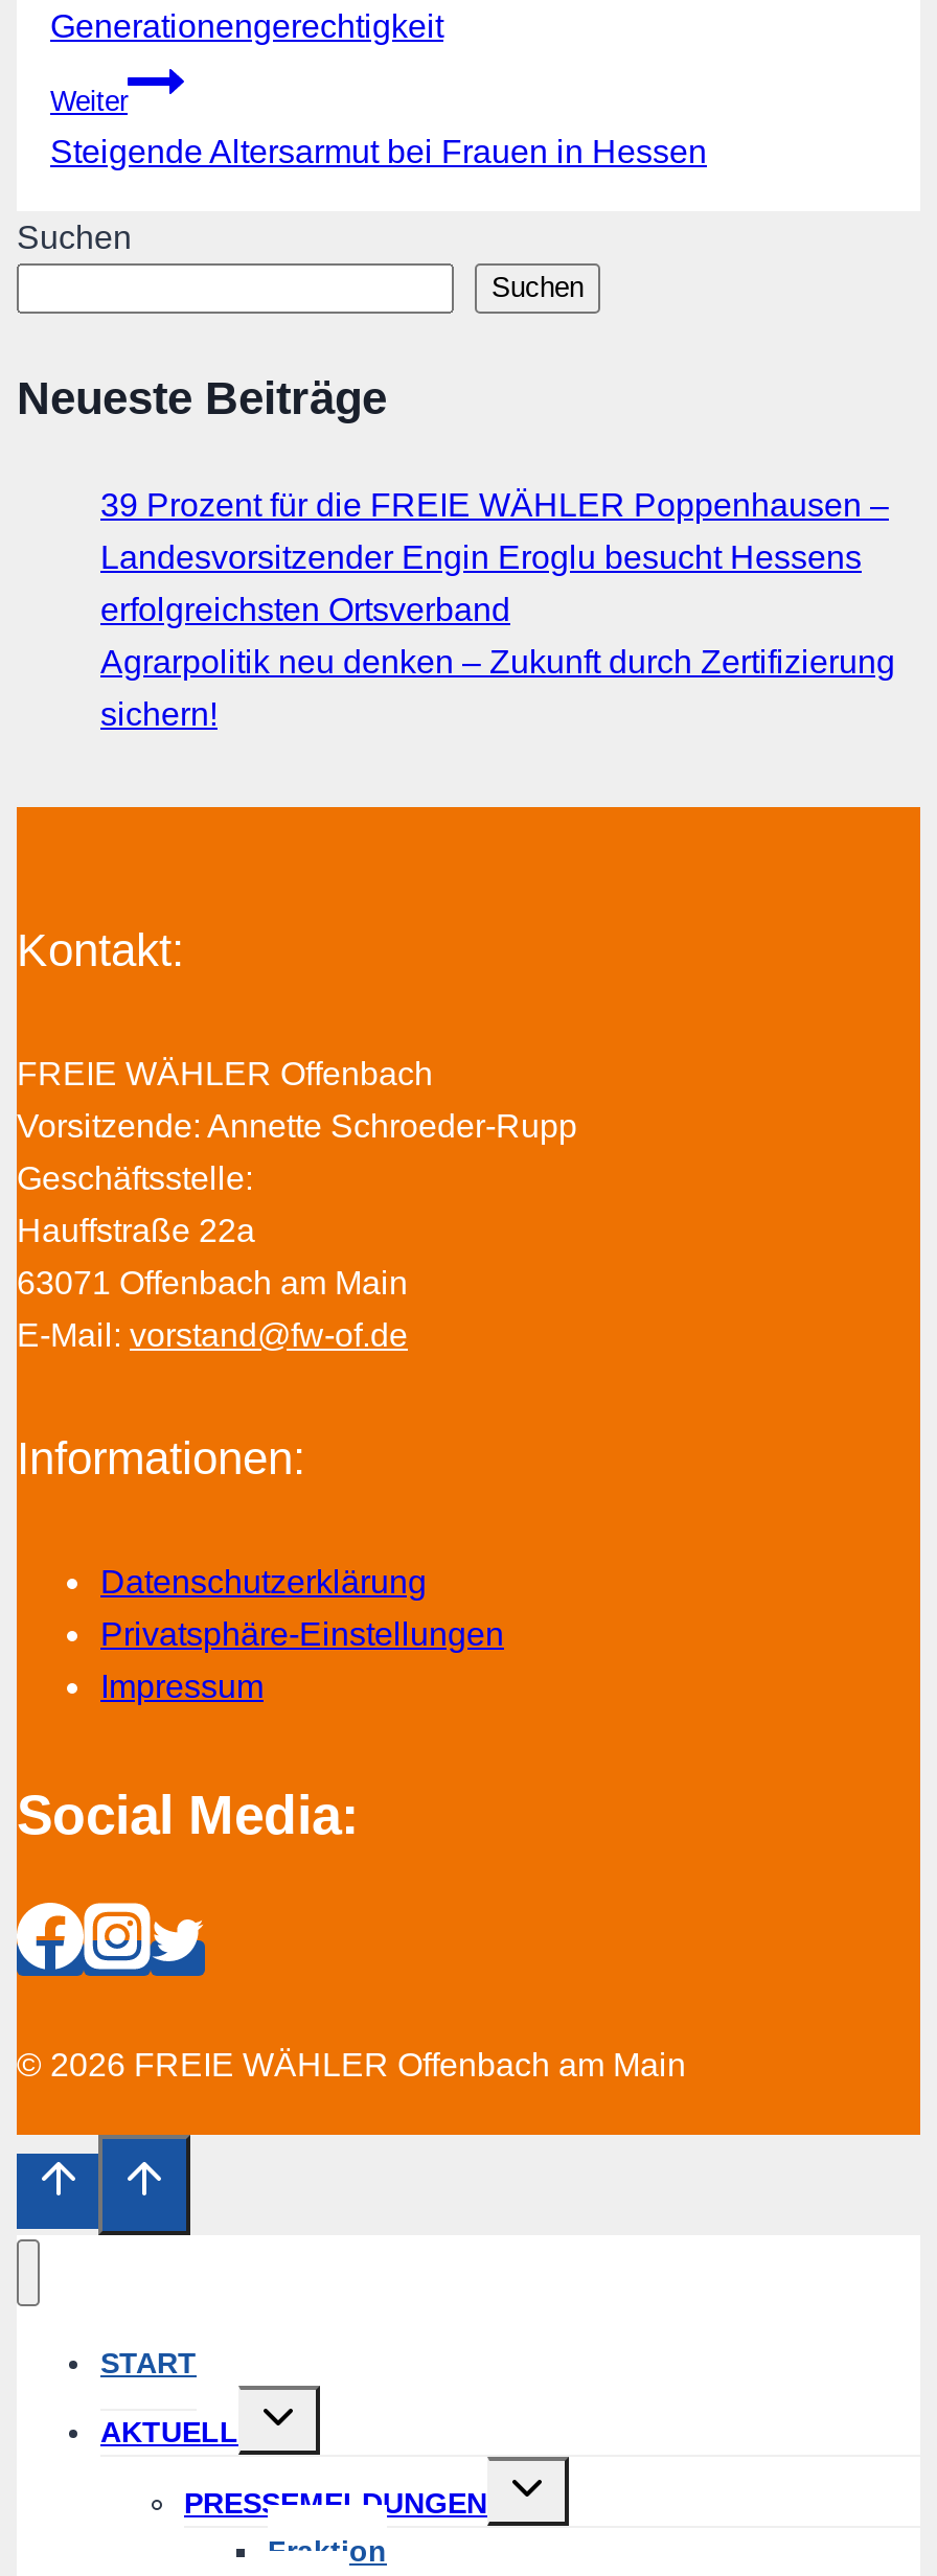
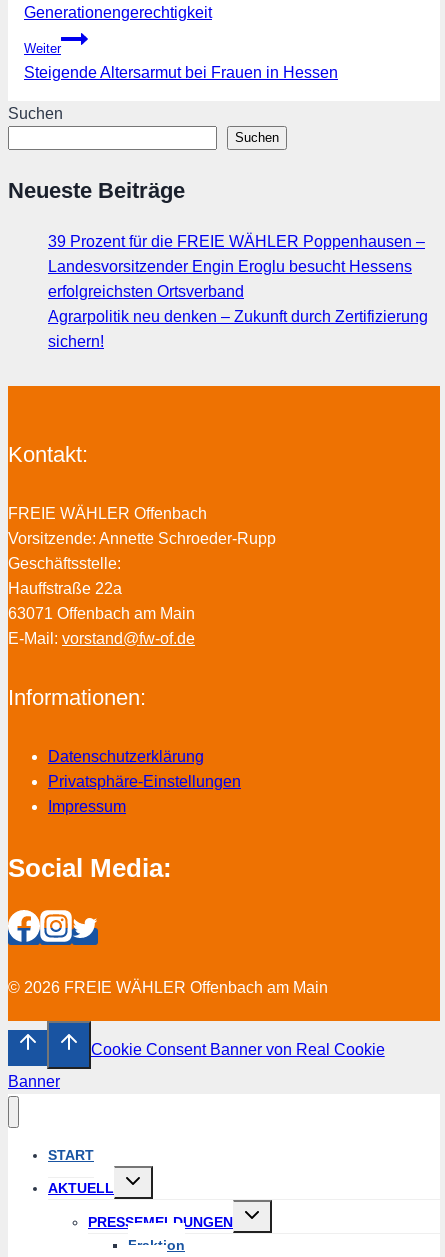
none -> [8,1040,385,1090] Cookie Consent Banner von Real Cookie | Banner

